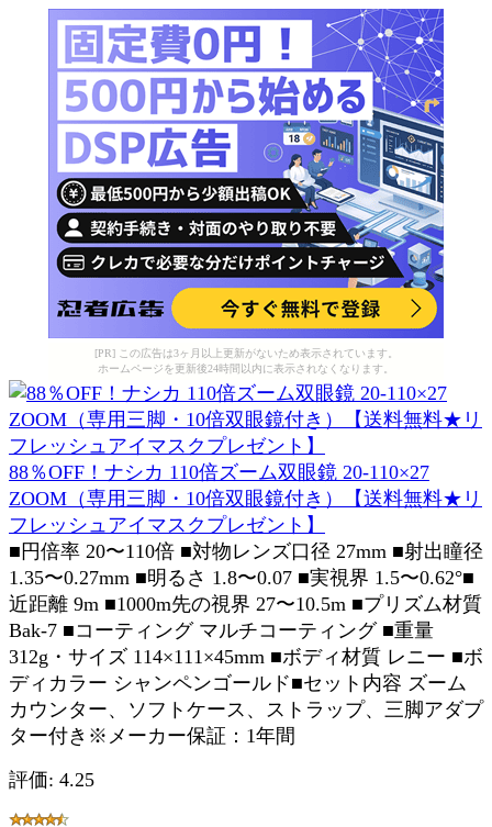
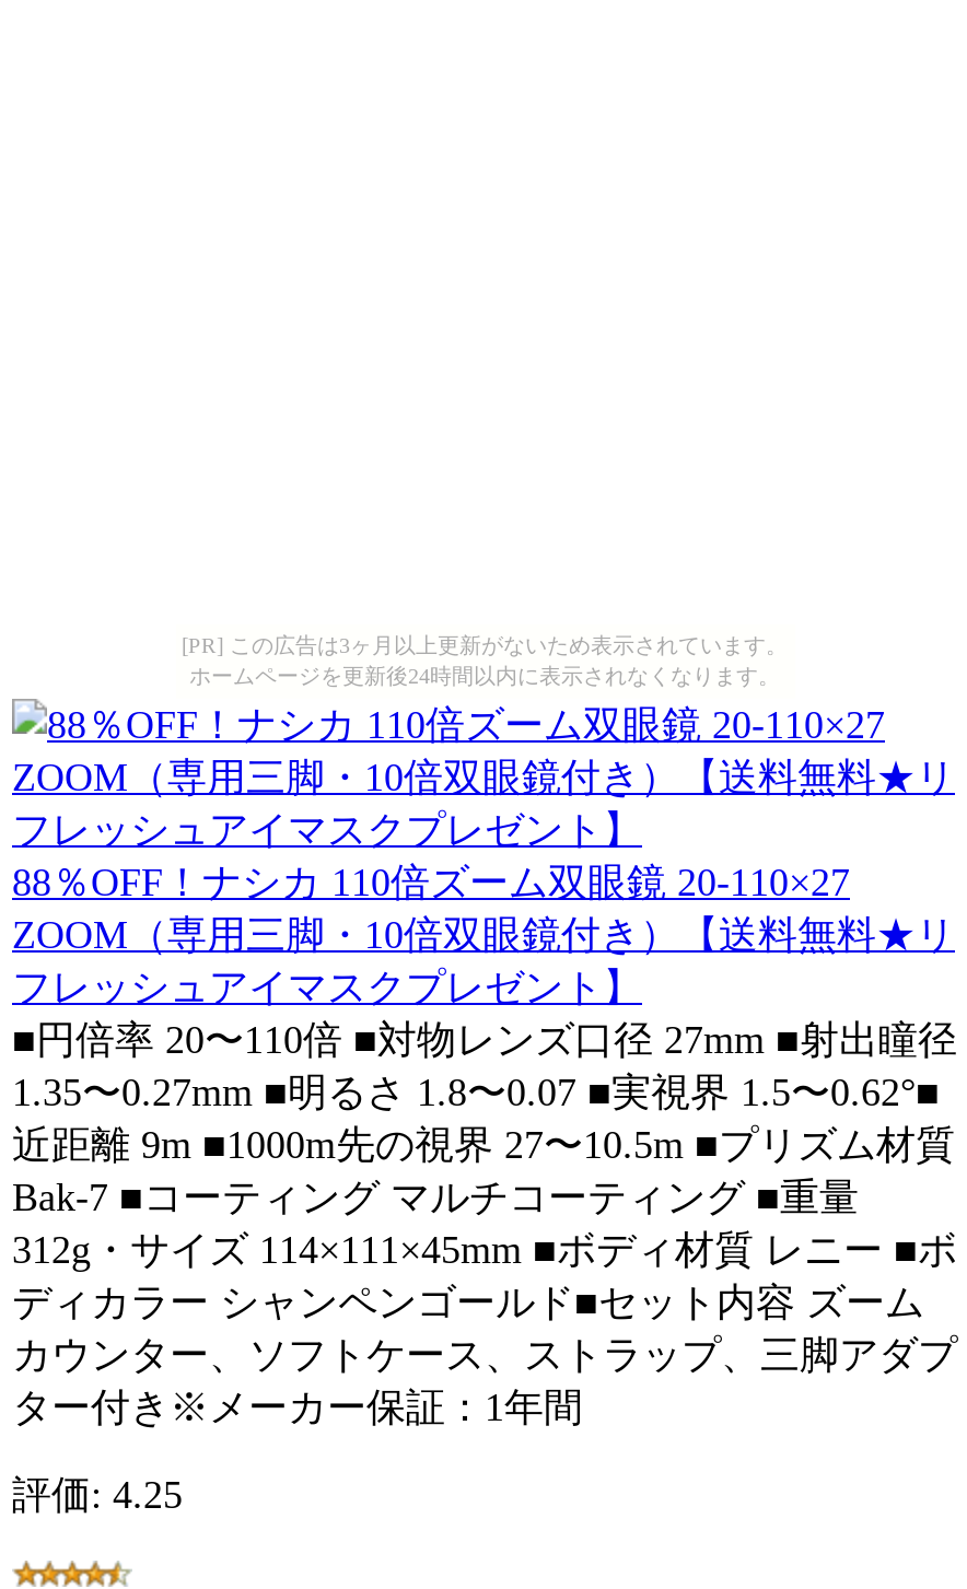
[47,8,445,339] [image] -> none

